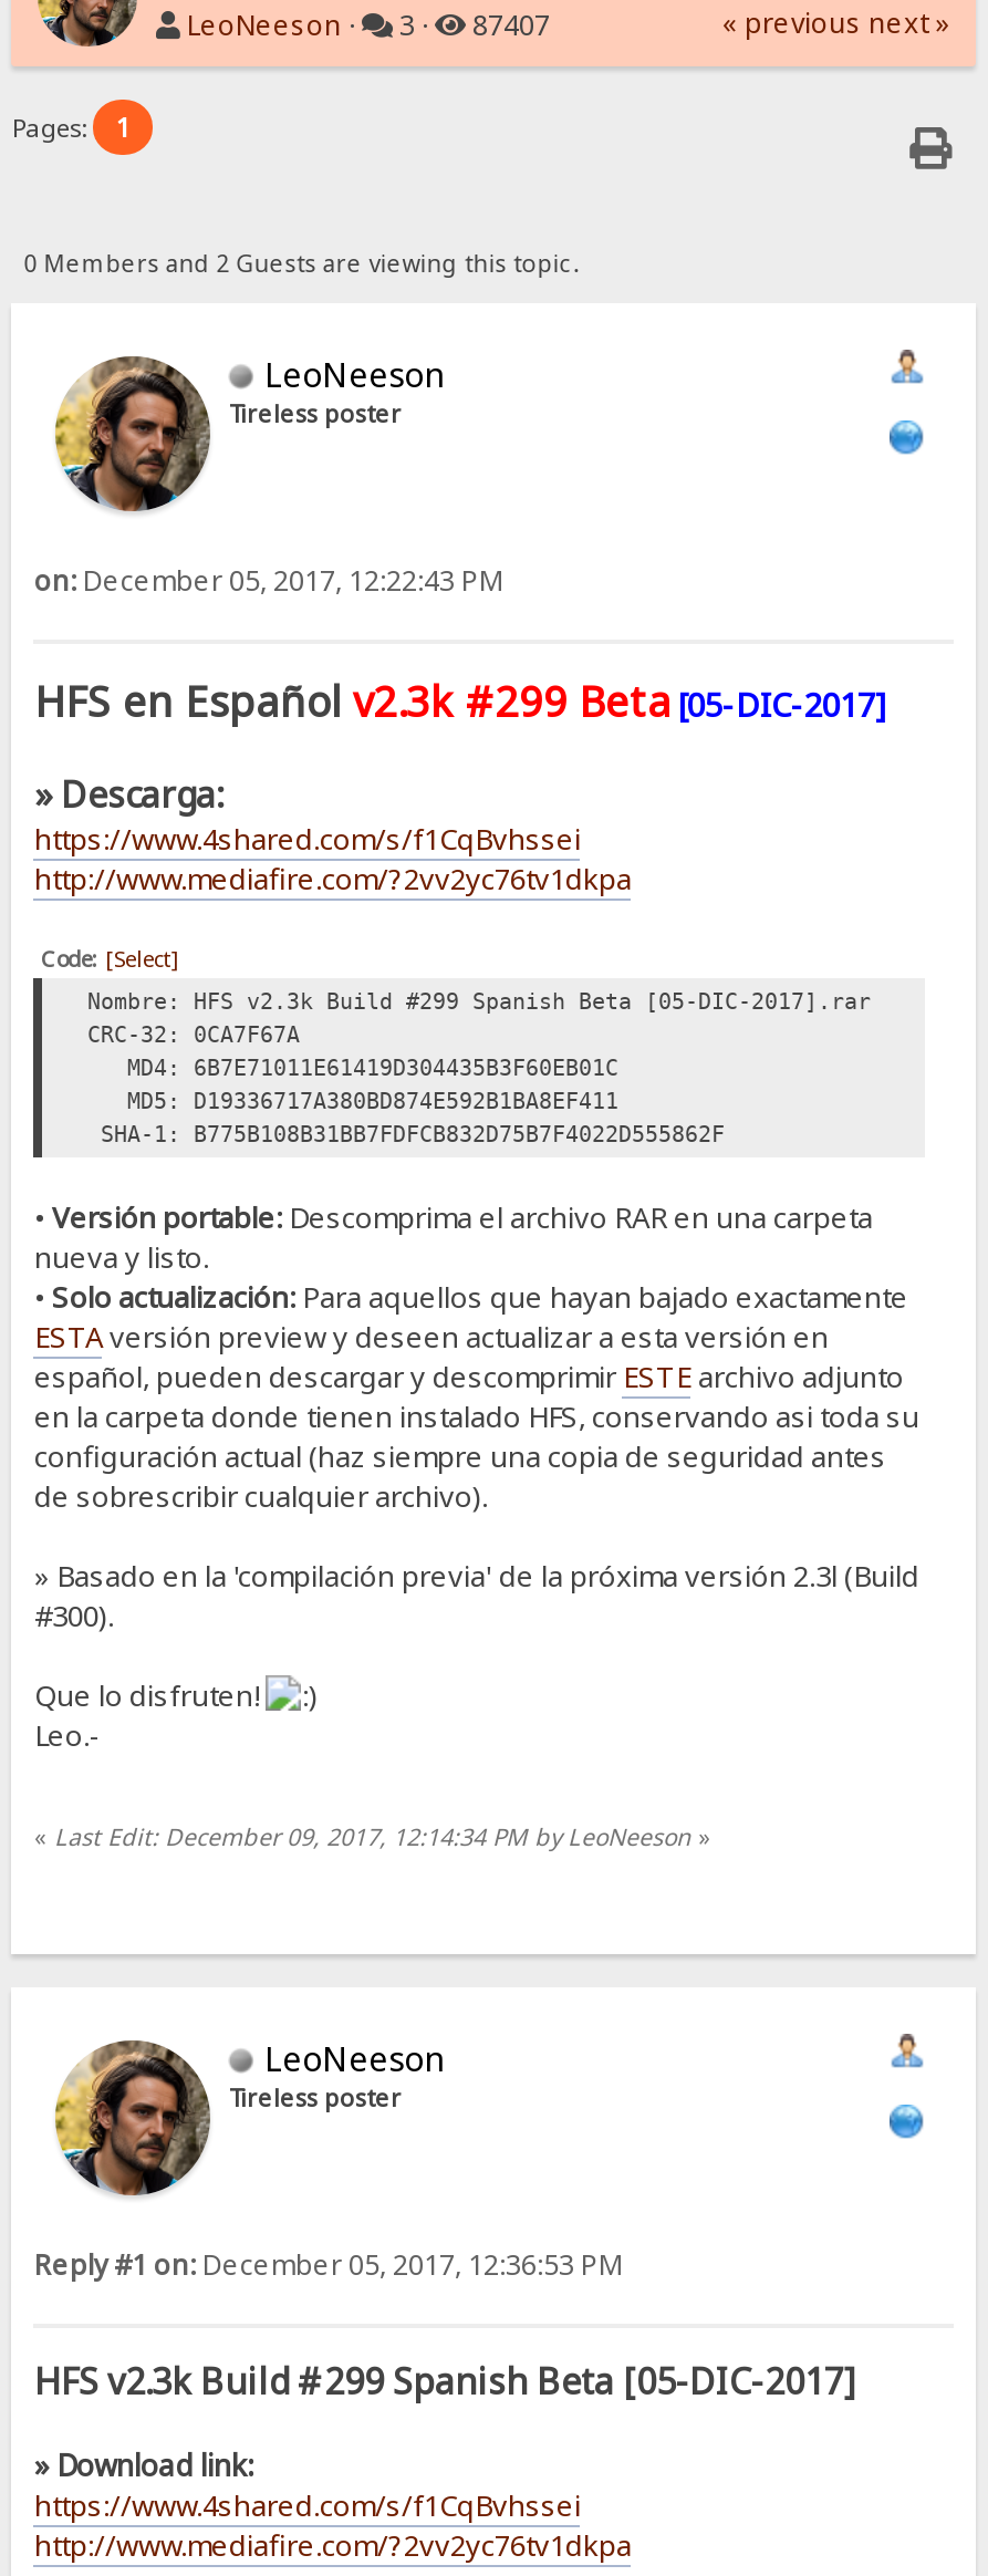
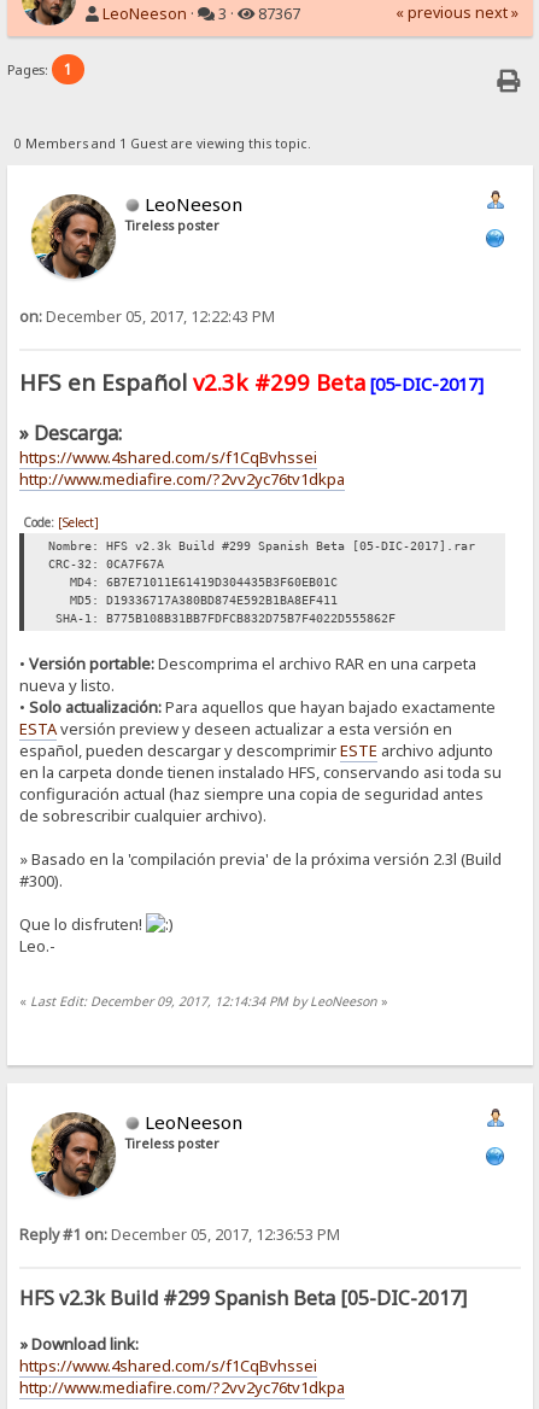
[466,6,550,44] 87407 -> [255,3,301,24] 87367
[24,247,579,278] 0 Members and 2 Guests are viewing this topic. -> [14,135,311,152] 0 Members and 1 Guest are viewing this topic.

